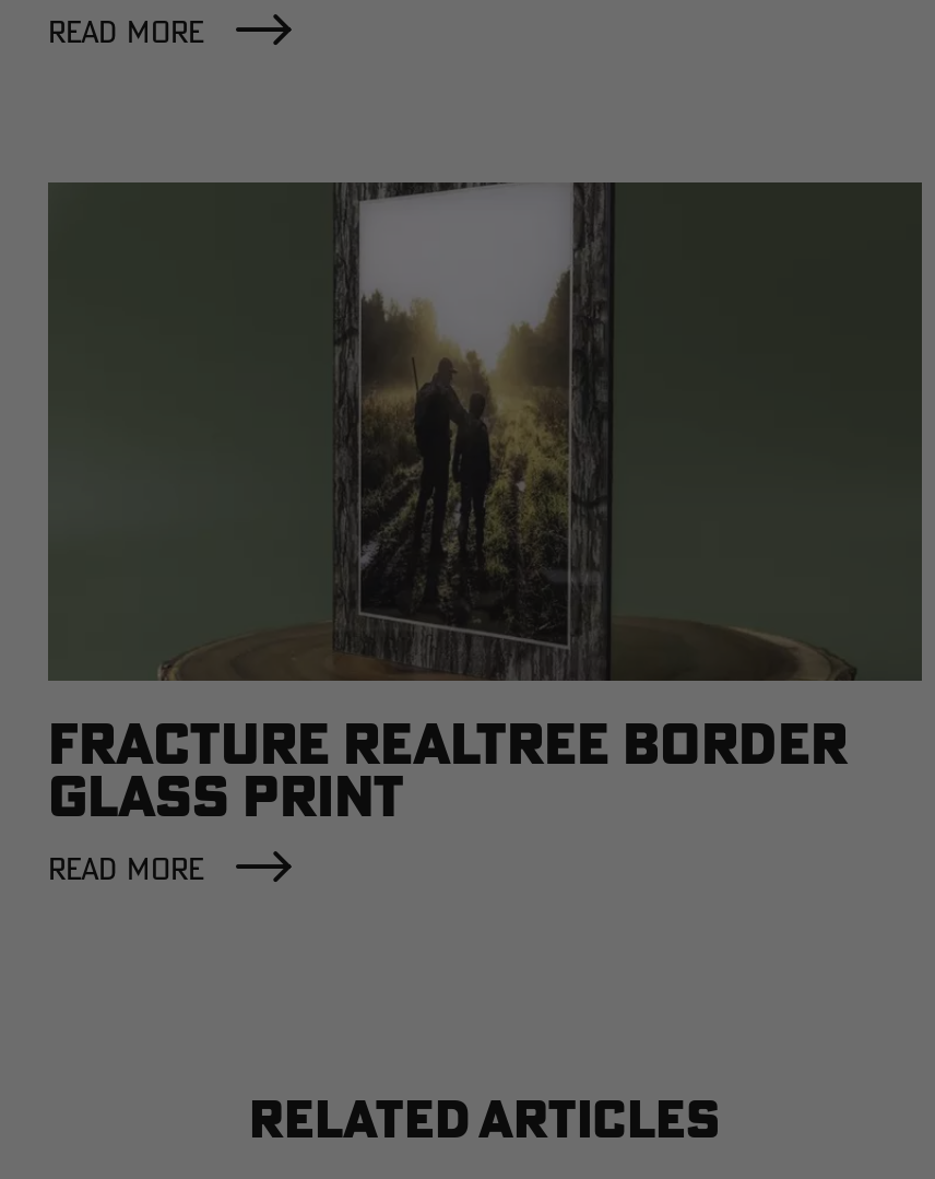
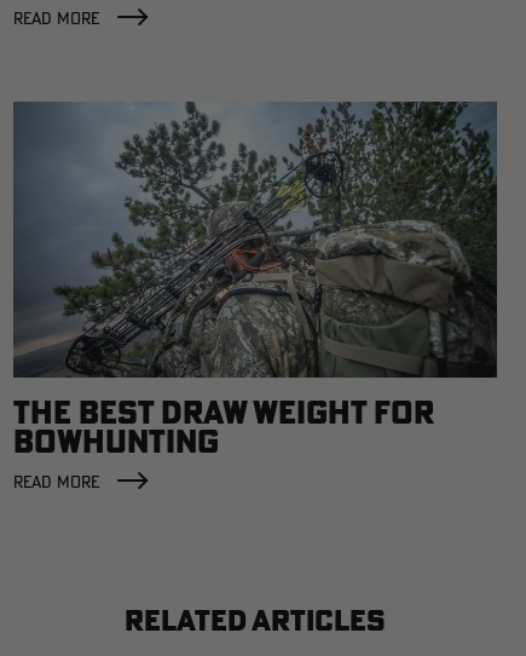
[48,180,924,832] [image] | FRACTURE REALTREE BORDER | GLASS PRINT -> [13,100,498,462] [image] | THE BEST DRAW WEIGHT FOR | BOWHUNTING

